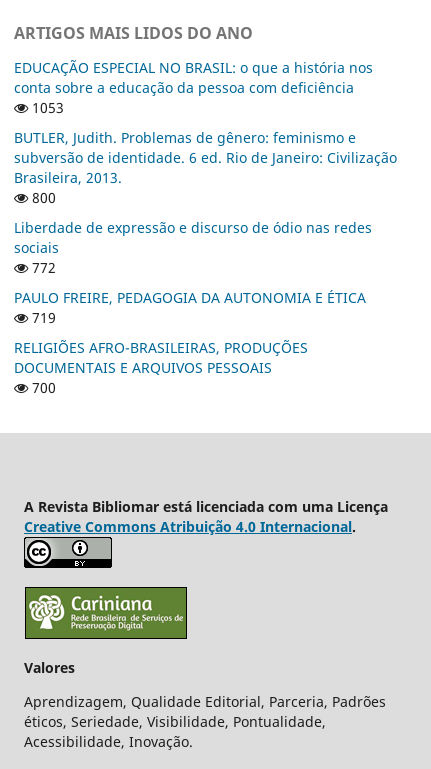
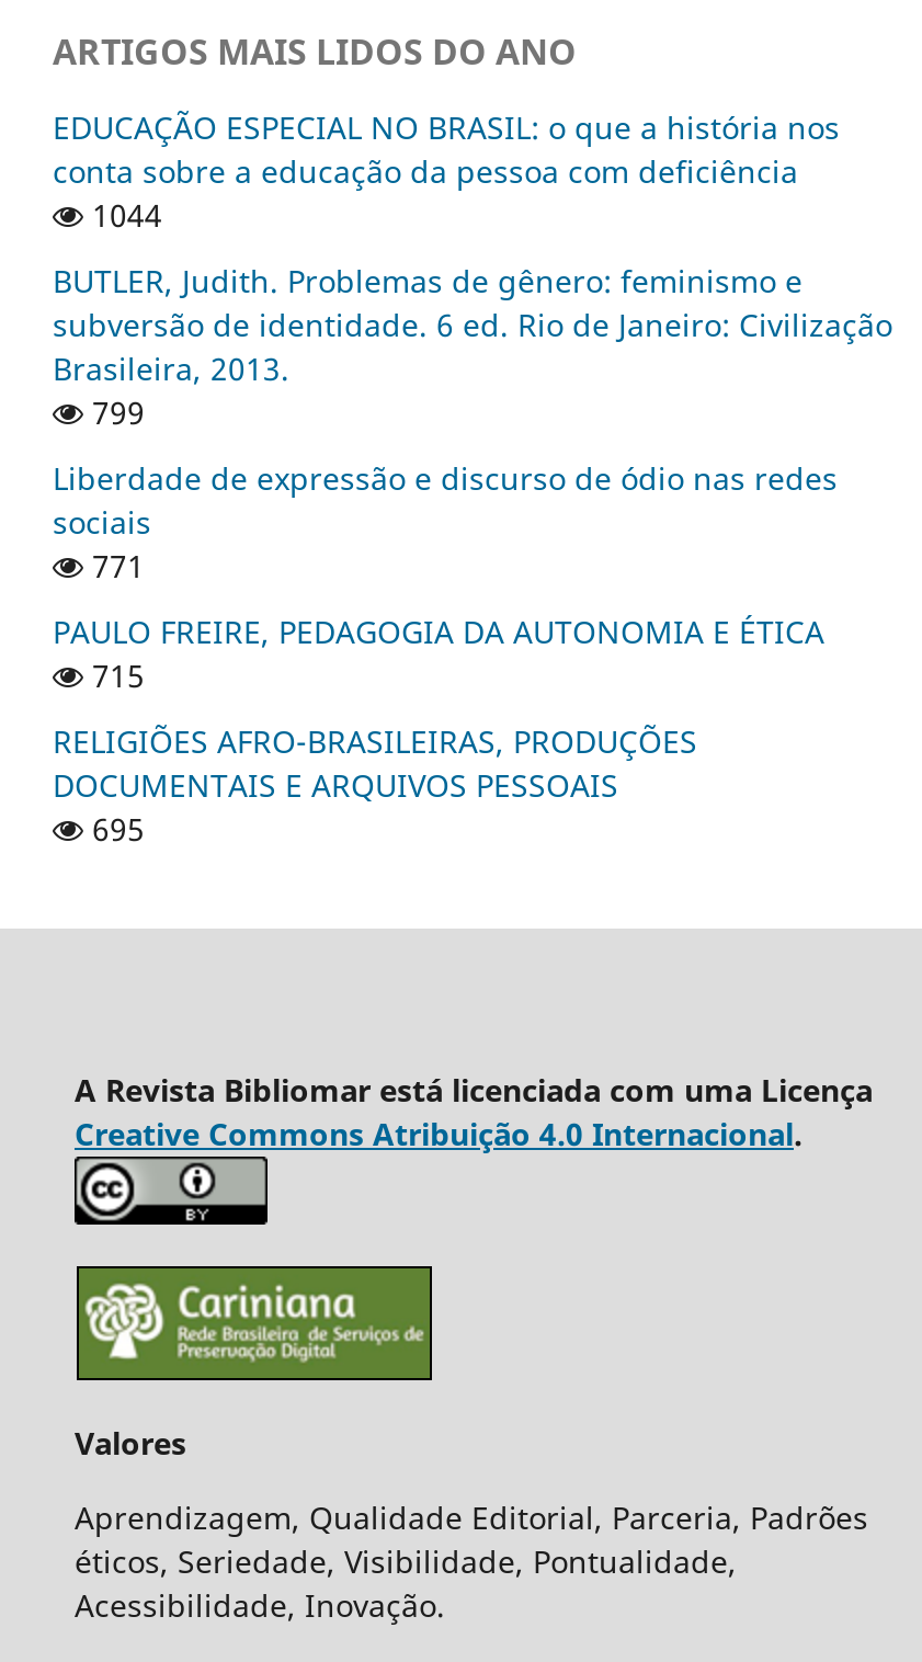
[28,98,64,117] 1053 -> [83,194,162,235] 1044
[28,188,56,207] 800 -> [83,391,145,433] 799
[28,258,56,277] 772 -> [83,544,145,586] 771
[28,308,56,327] 719 -> [83,654,145,695] 715
[28,378,56,397] 700 -> [83,807,145,849] 695

